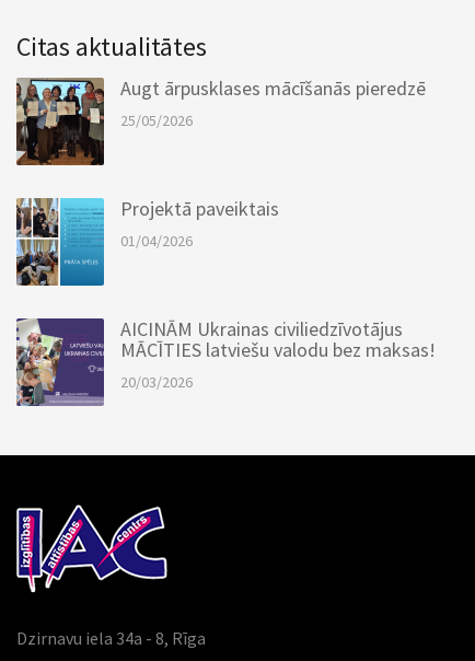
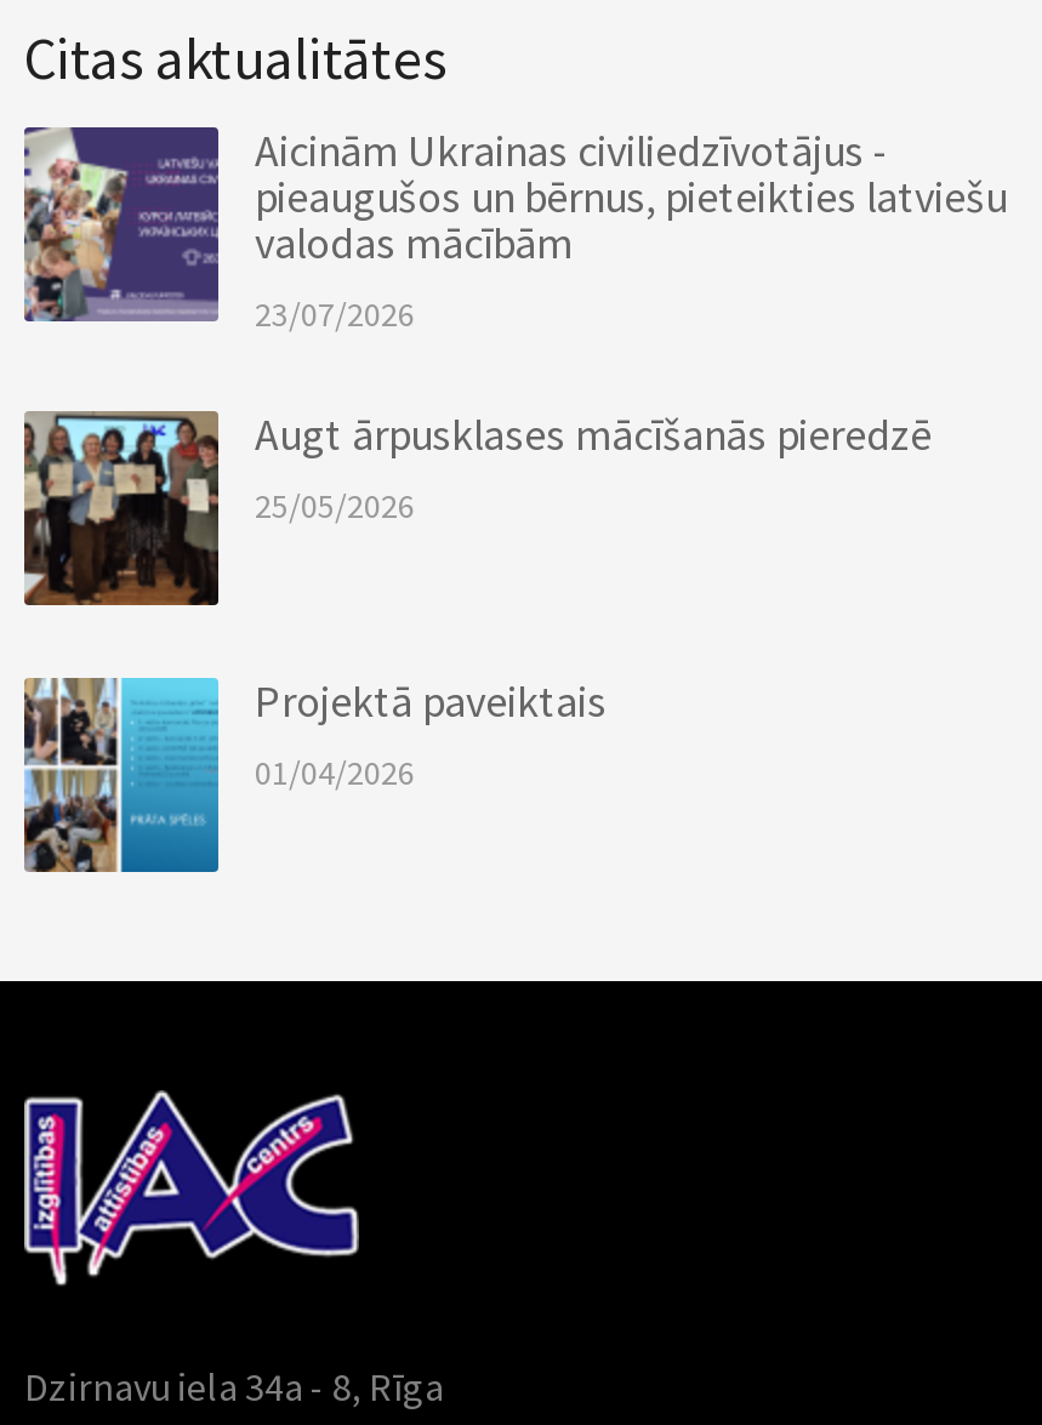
none -> [255,122,1007,336] Aicinām Ukrainas civiliedzīvotājus - | pieaugušos un bērnus, pieteikties latviešu | valodas mācībām | 23/07/2026
moved [14,76,426,251] -> [19,406,932,794]: [image] | Augt ārpusklases mācīšanās pieredzē | 25/05/2026 | Projektā paveiktais | 01/04/2026
moved [15,317,105,407] -> [24,127,221,324]: [image]
[120,316,436,392] AICINĀM Ukrainas civiliedzīvotājus | MĀCĪTIES latviešu valodu bez maksas! | 20/03/2026 -> none

